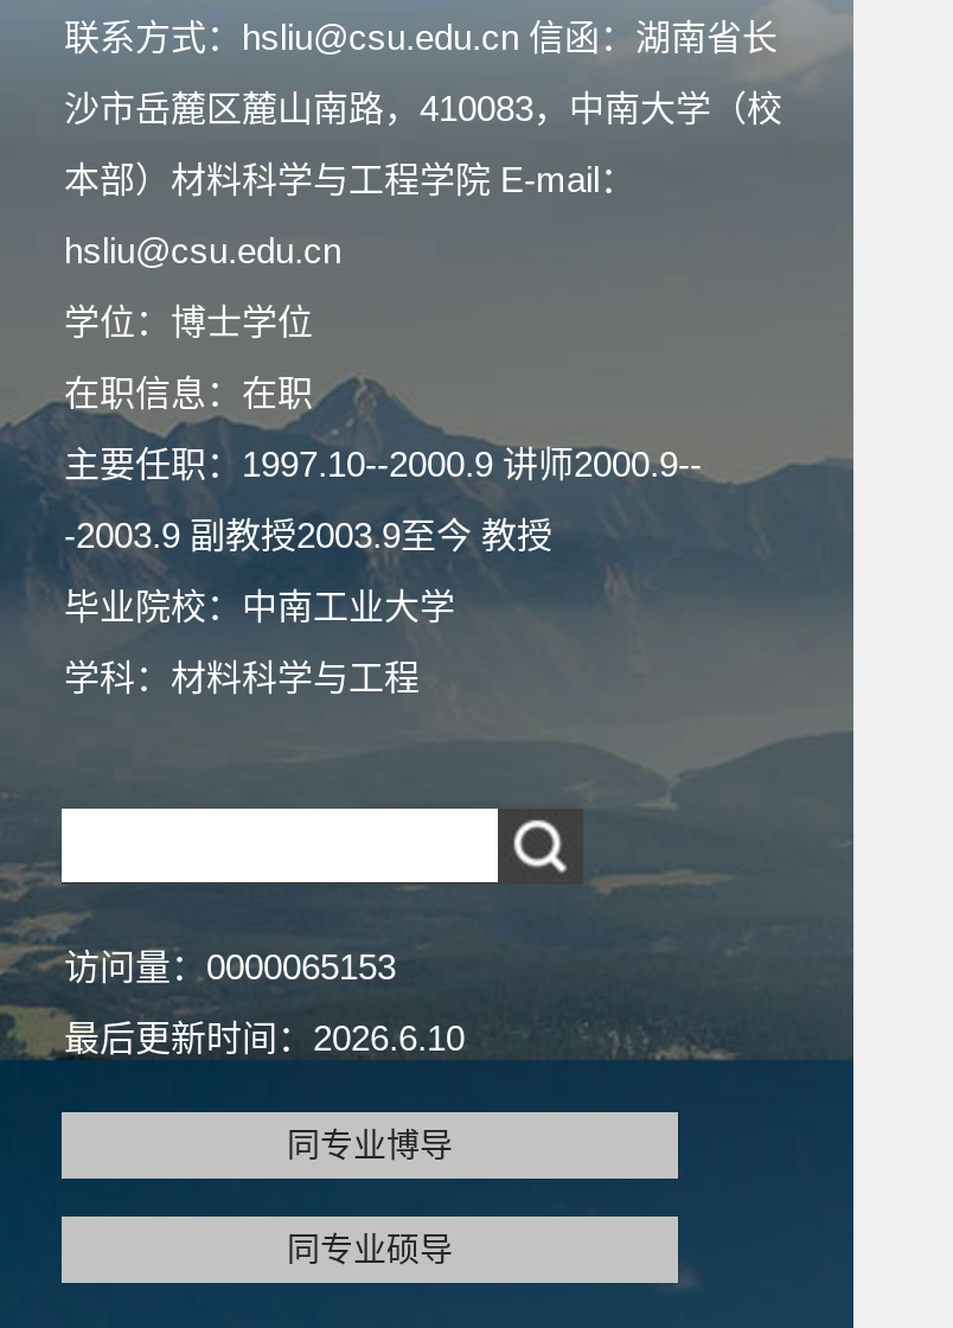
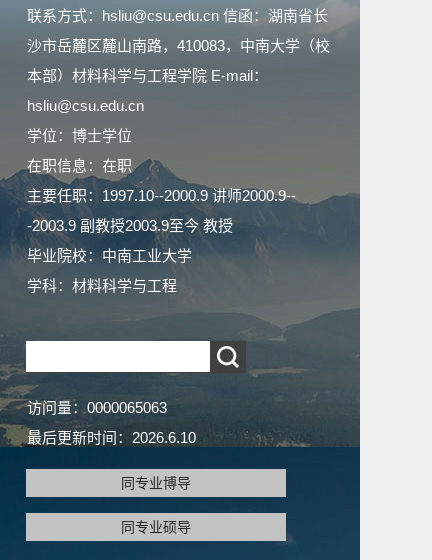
[64,946,396,987] 访问量：0000065153 -> [27,399,167,416] 访问量：0000065063

